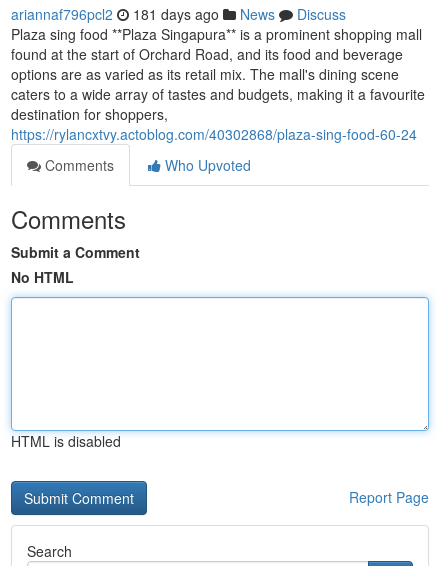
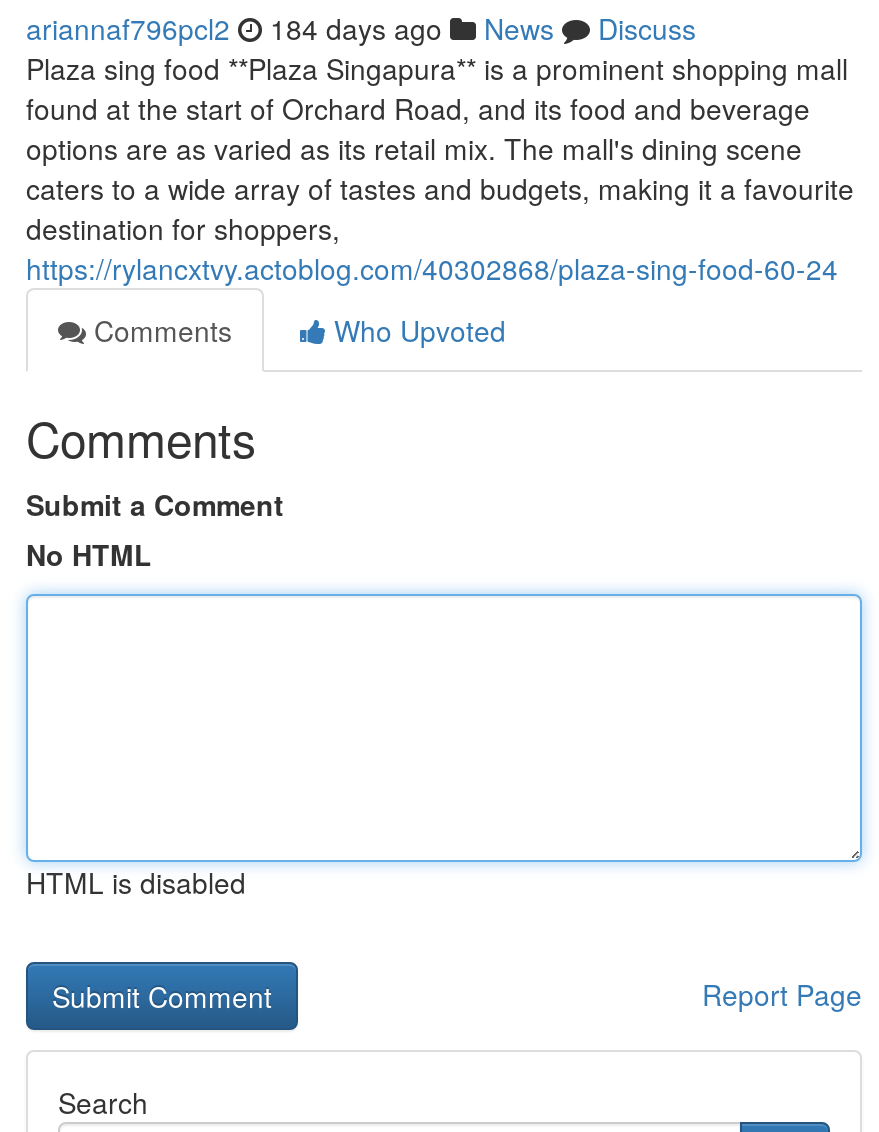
[11,4,346,24] ariannaf796pcl2 181 days ago News Discuss -> [26,8,696,48] ariannaf796pcl2 184 days ago News Discuss

